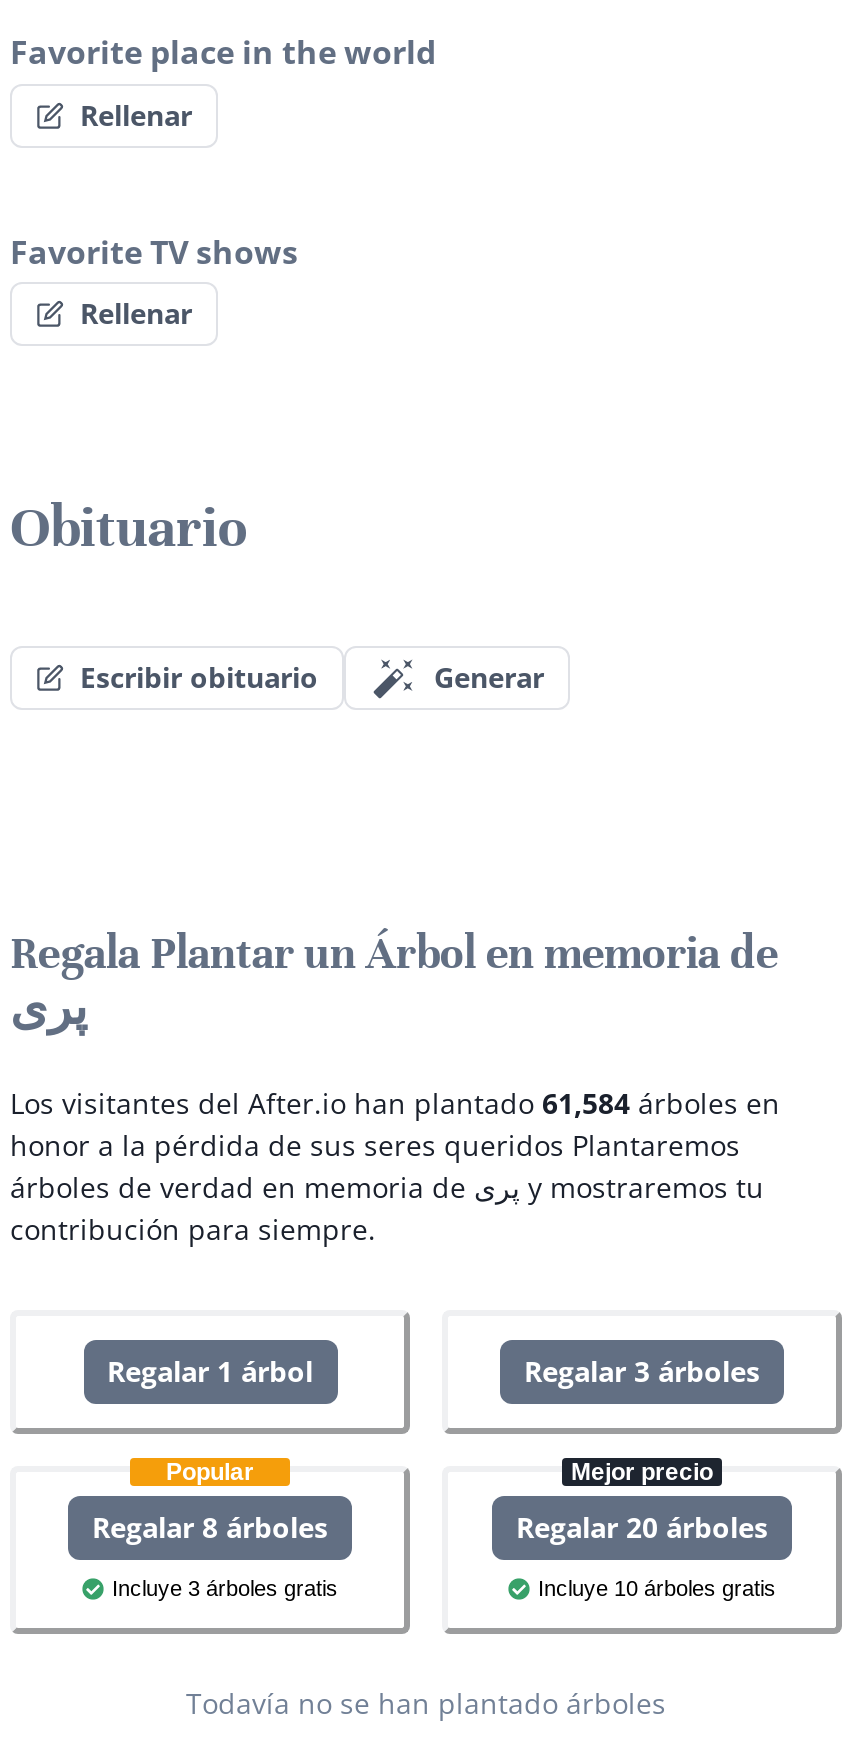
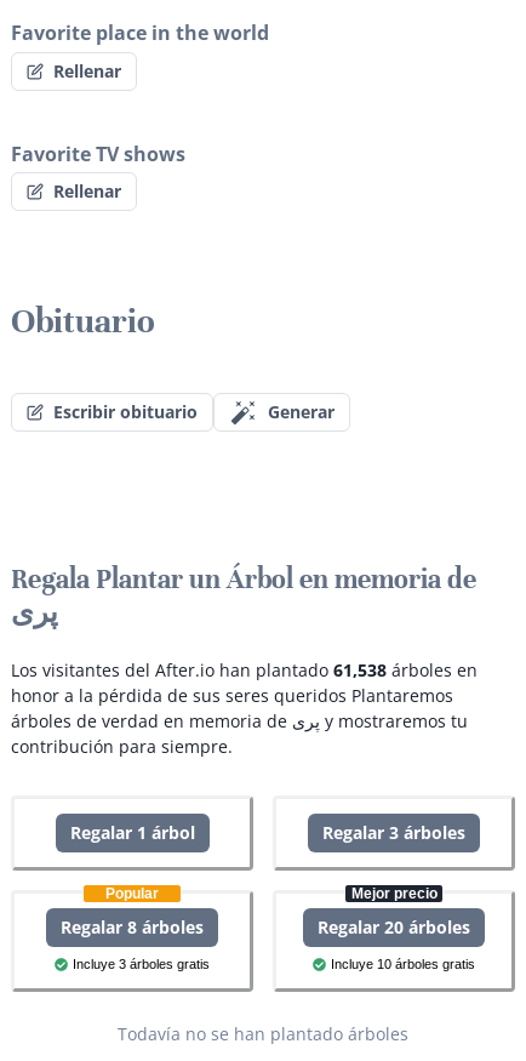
[10,1084,780,1122] Los visitantes del After.io han plantado 61,584 árboles en -> [11,659,478,682] Los visitantes del After.io han plantado 61,538 árboles en

